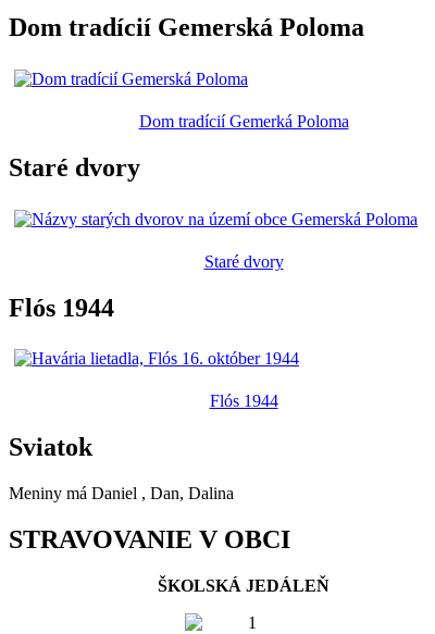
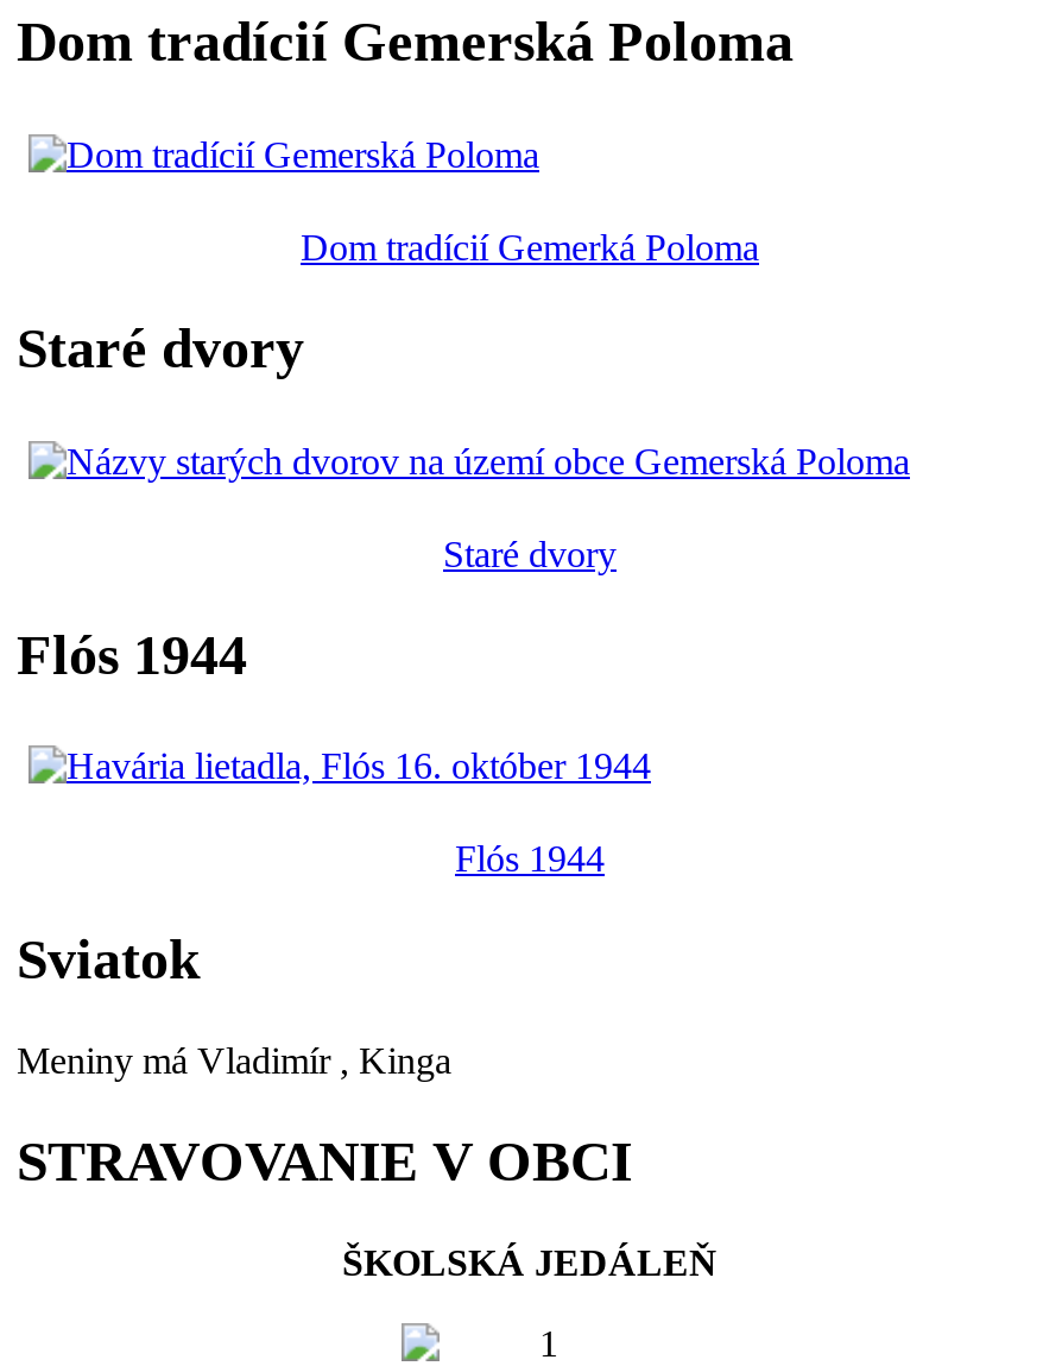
[9,484,234,503] Meniny má Daniel , Dan, Dalina -> [17,1041,451,1081] Meniny má Vladimír , Kinga

